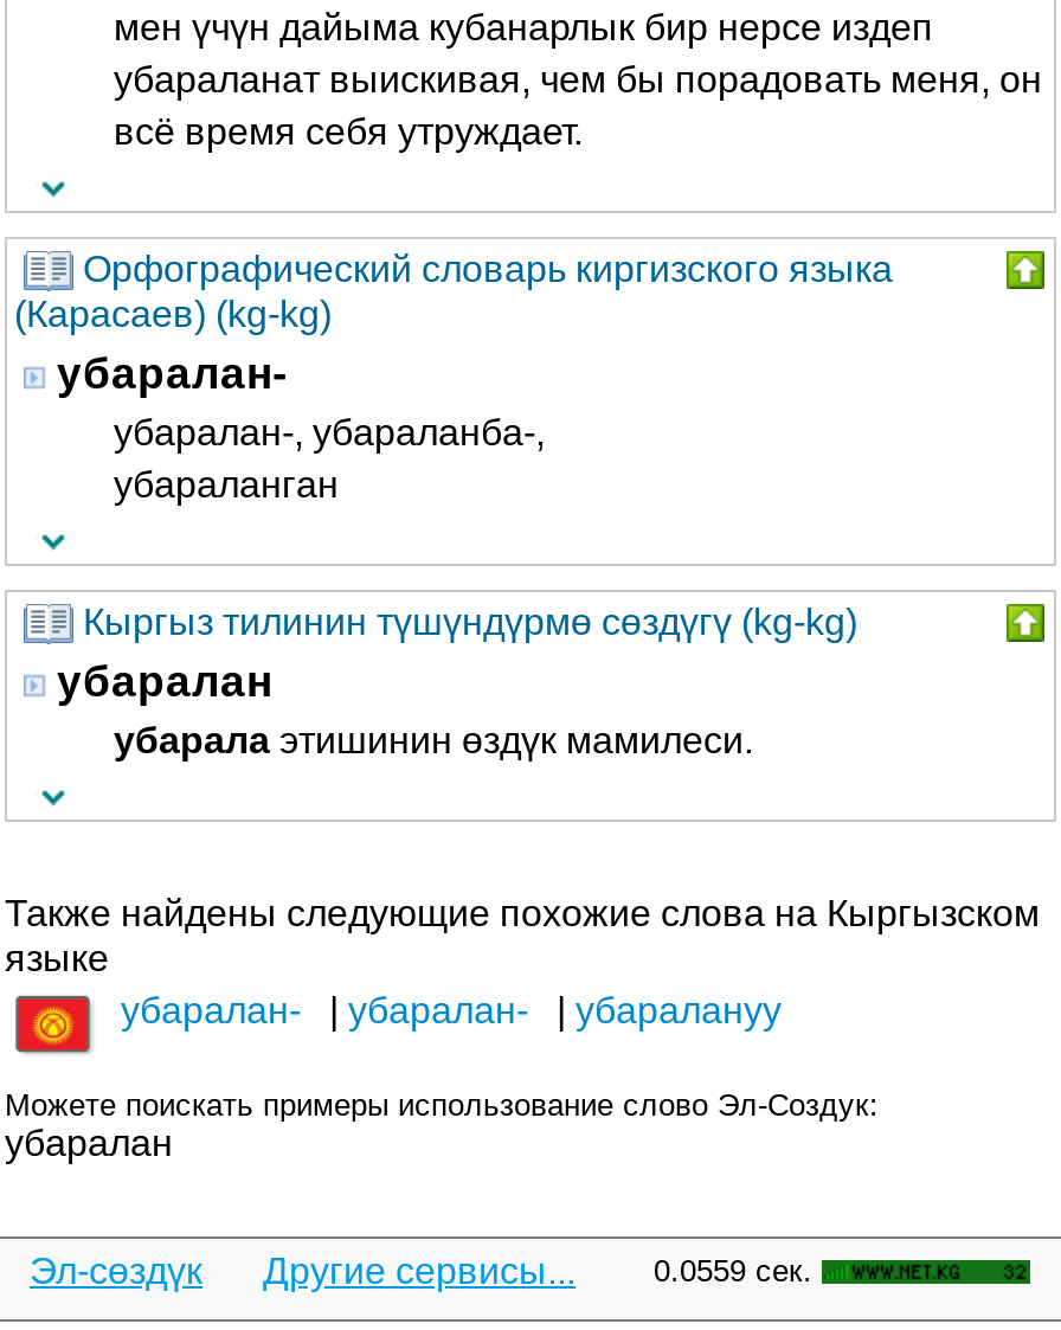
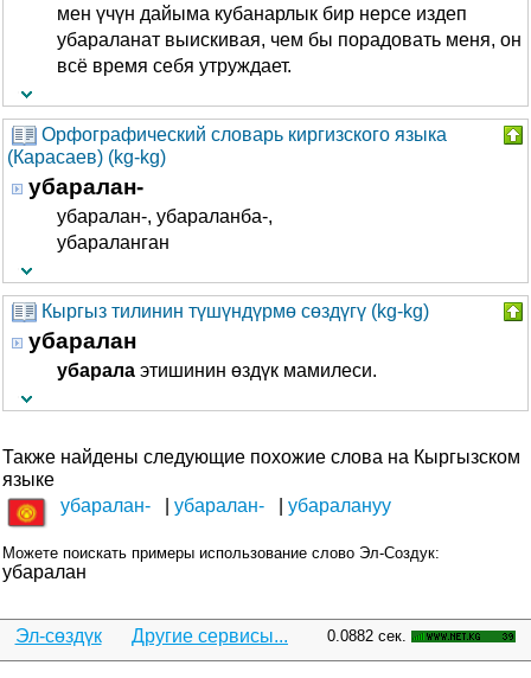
[654,1253,812,1289] 0.0559 сек. -> [327,627,407,645] 0.0882 сек.

